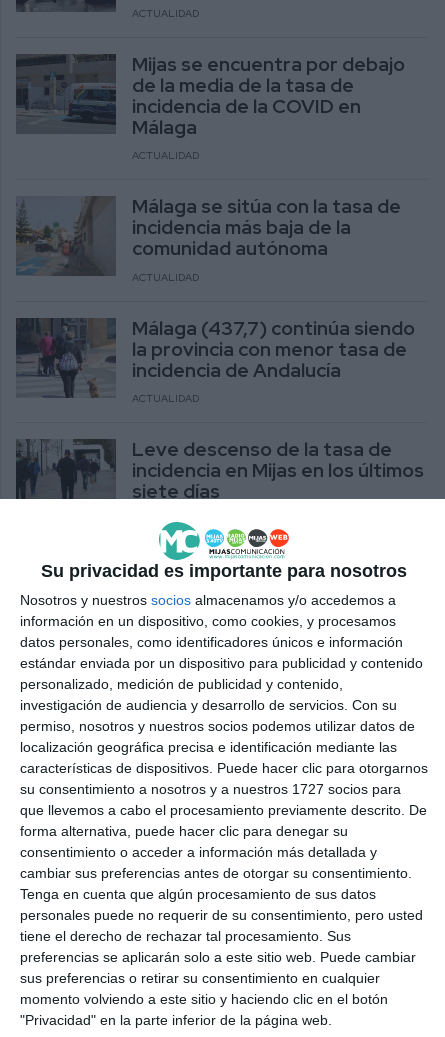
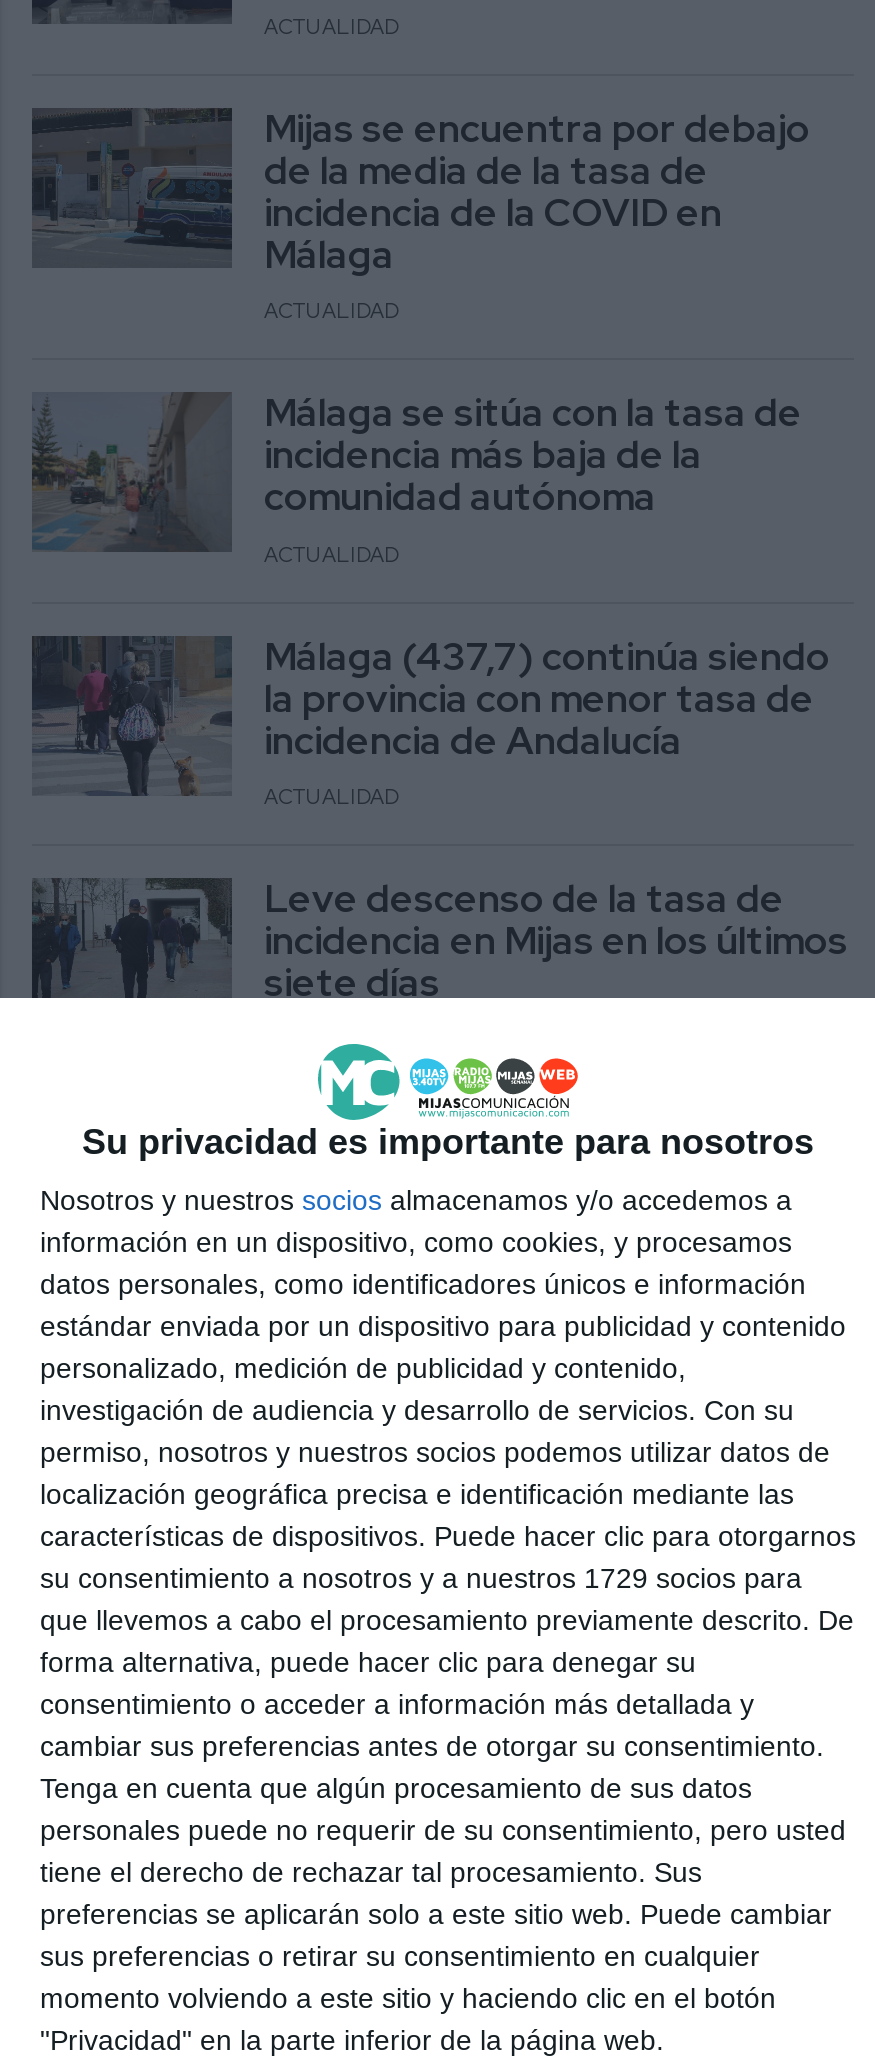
[20,781,401,797] su consentimiento a nosotros y a nuestros 1727 socios para -> [40,1563,802,1595] su consentimiento a nosotros y a nuestros 1729 socios para

